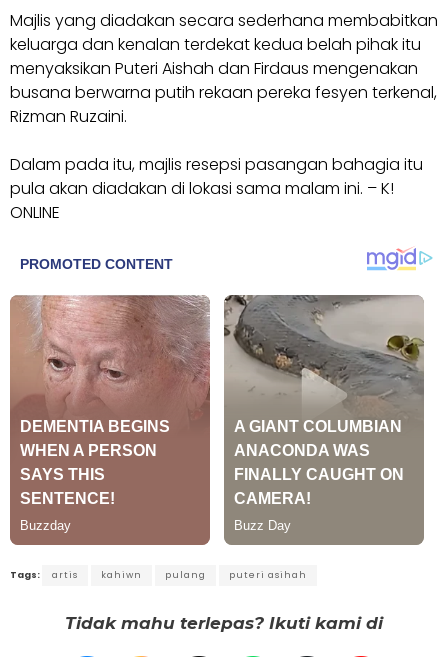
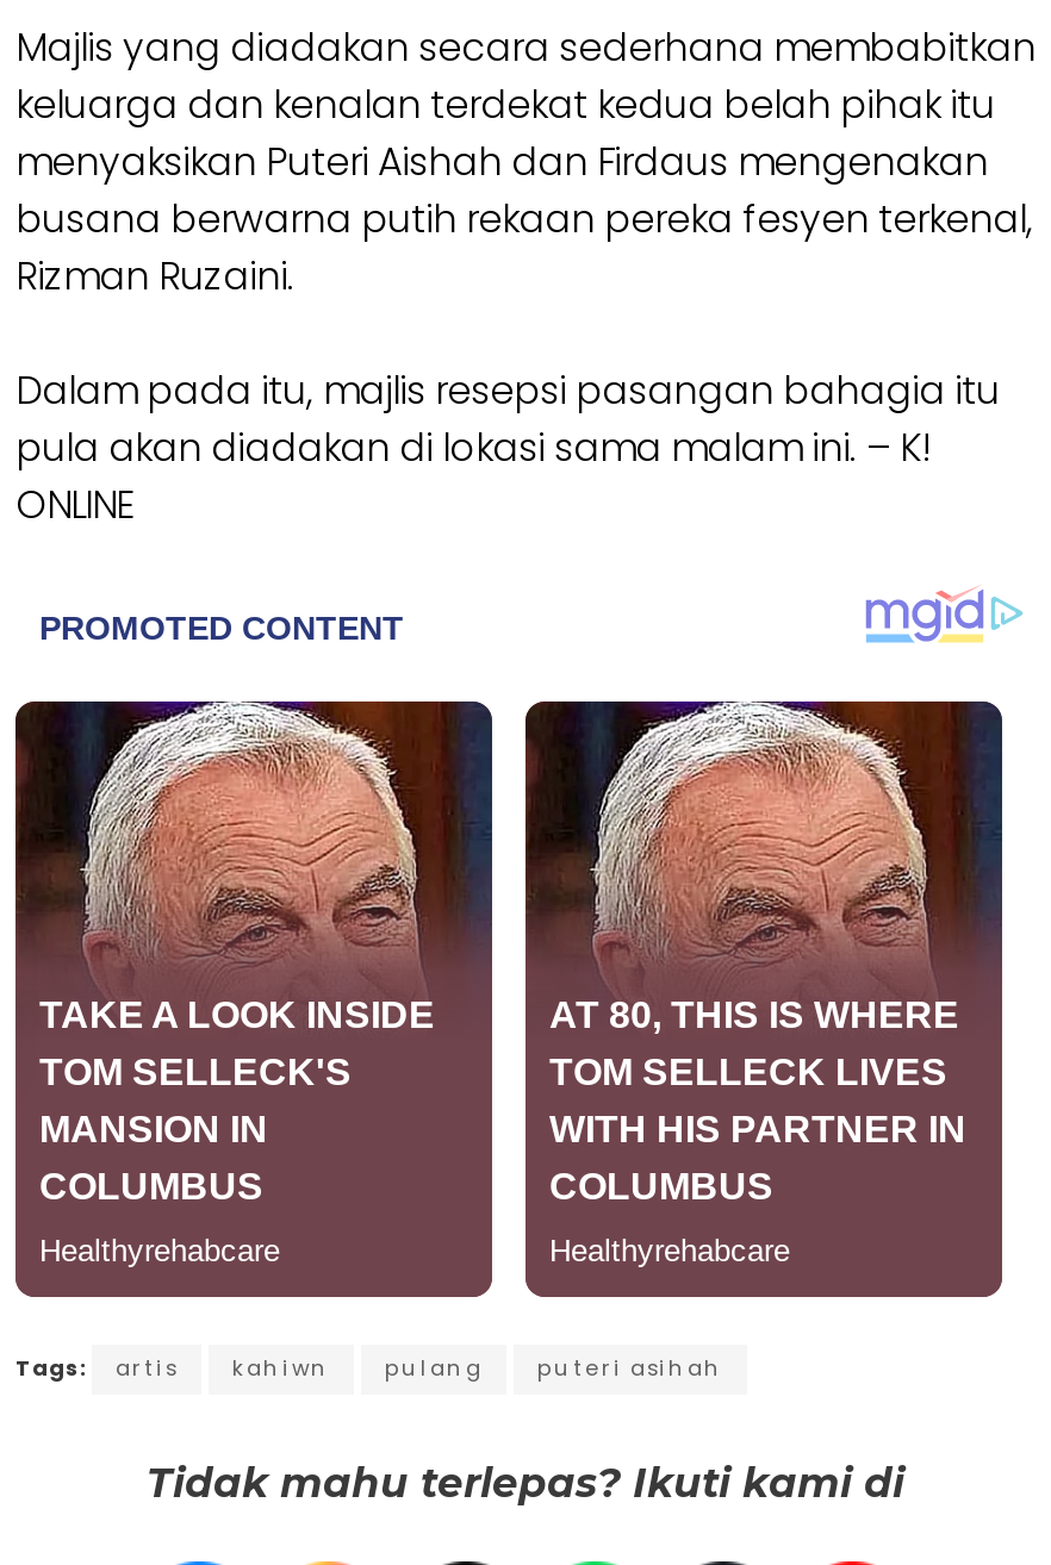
[9,294,211,545] [image] -> [13,698,495,1293] [image]
[223,294,425,544] [image] -> [525,700,1005,1296] [image]

